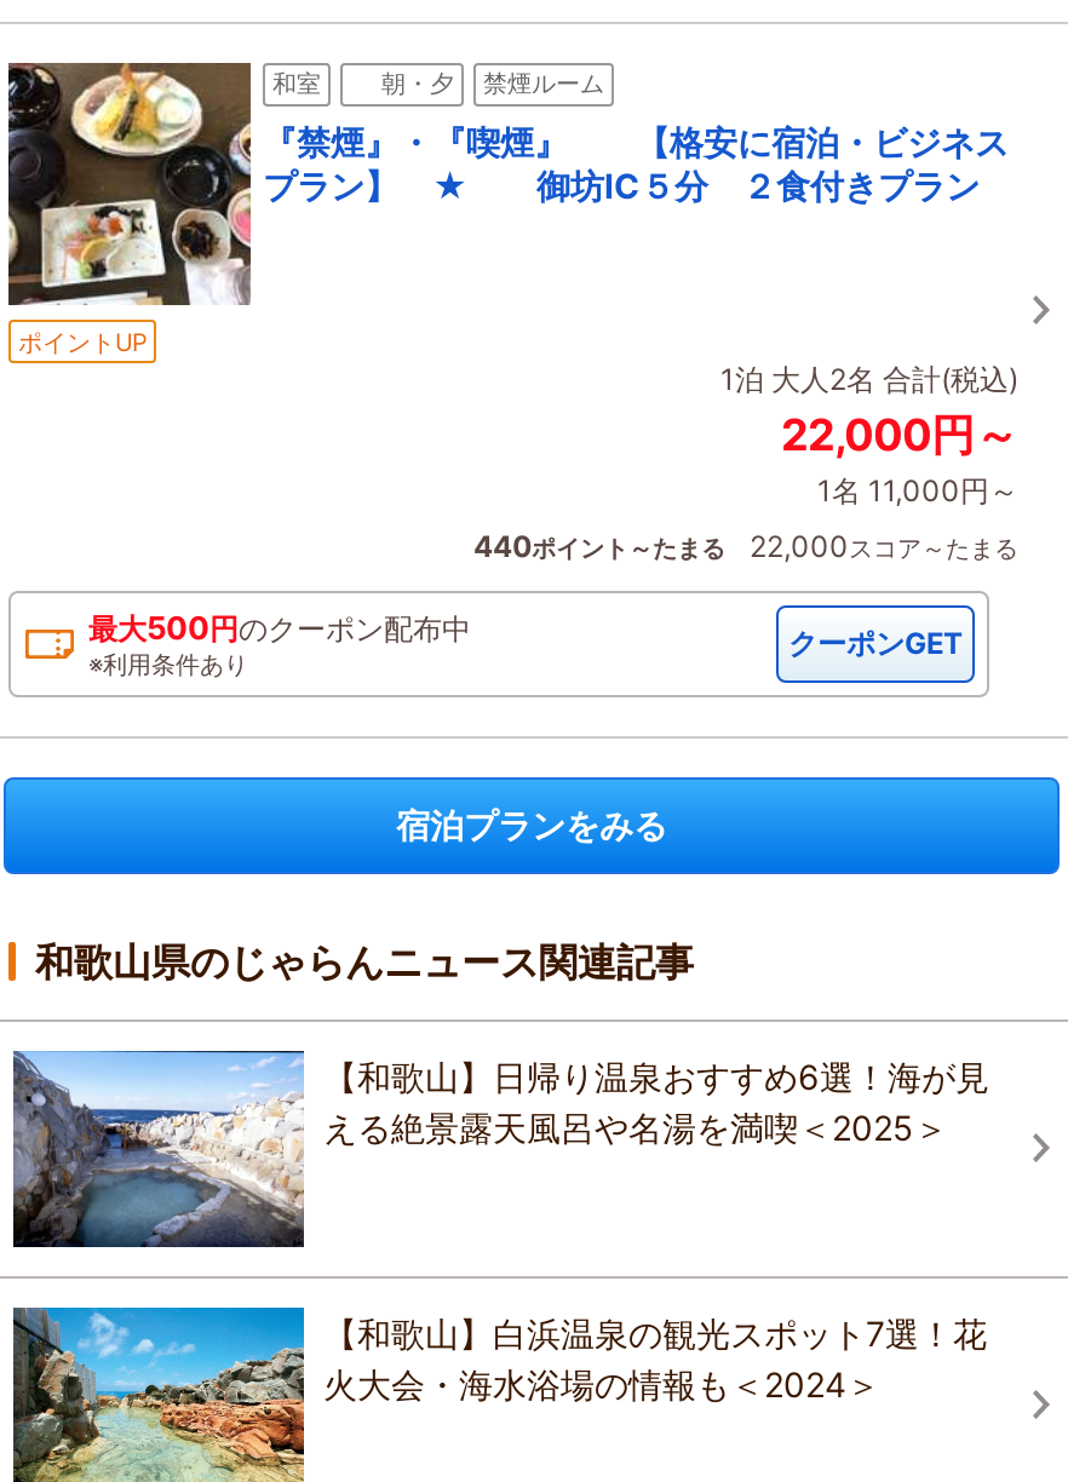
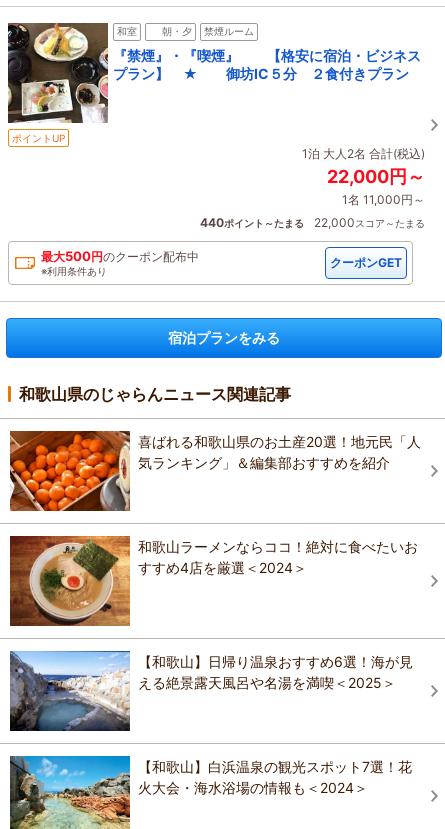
none -> [9,430,421,512] [image] | 喜ばれる和歌山県のお土産20選！地元民「人 | 気ランキング」＆編集部おすすめを紹介
none -> [9,535,418,627] [image] | 和歌山ラーメンならココ！絶対に食べたいお | すすめ4店を厳選＜2024＞

